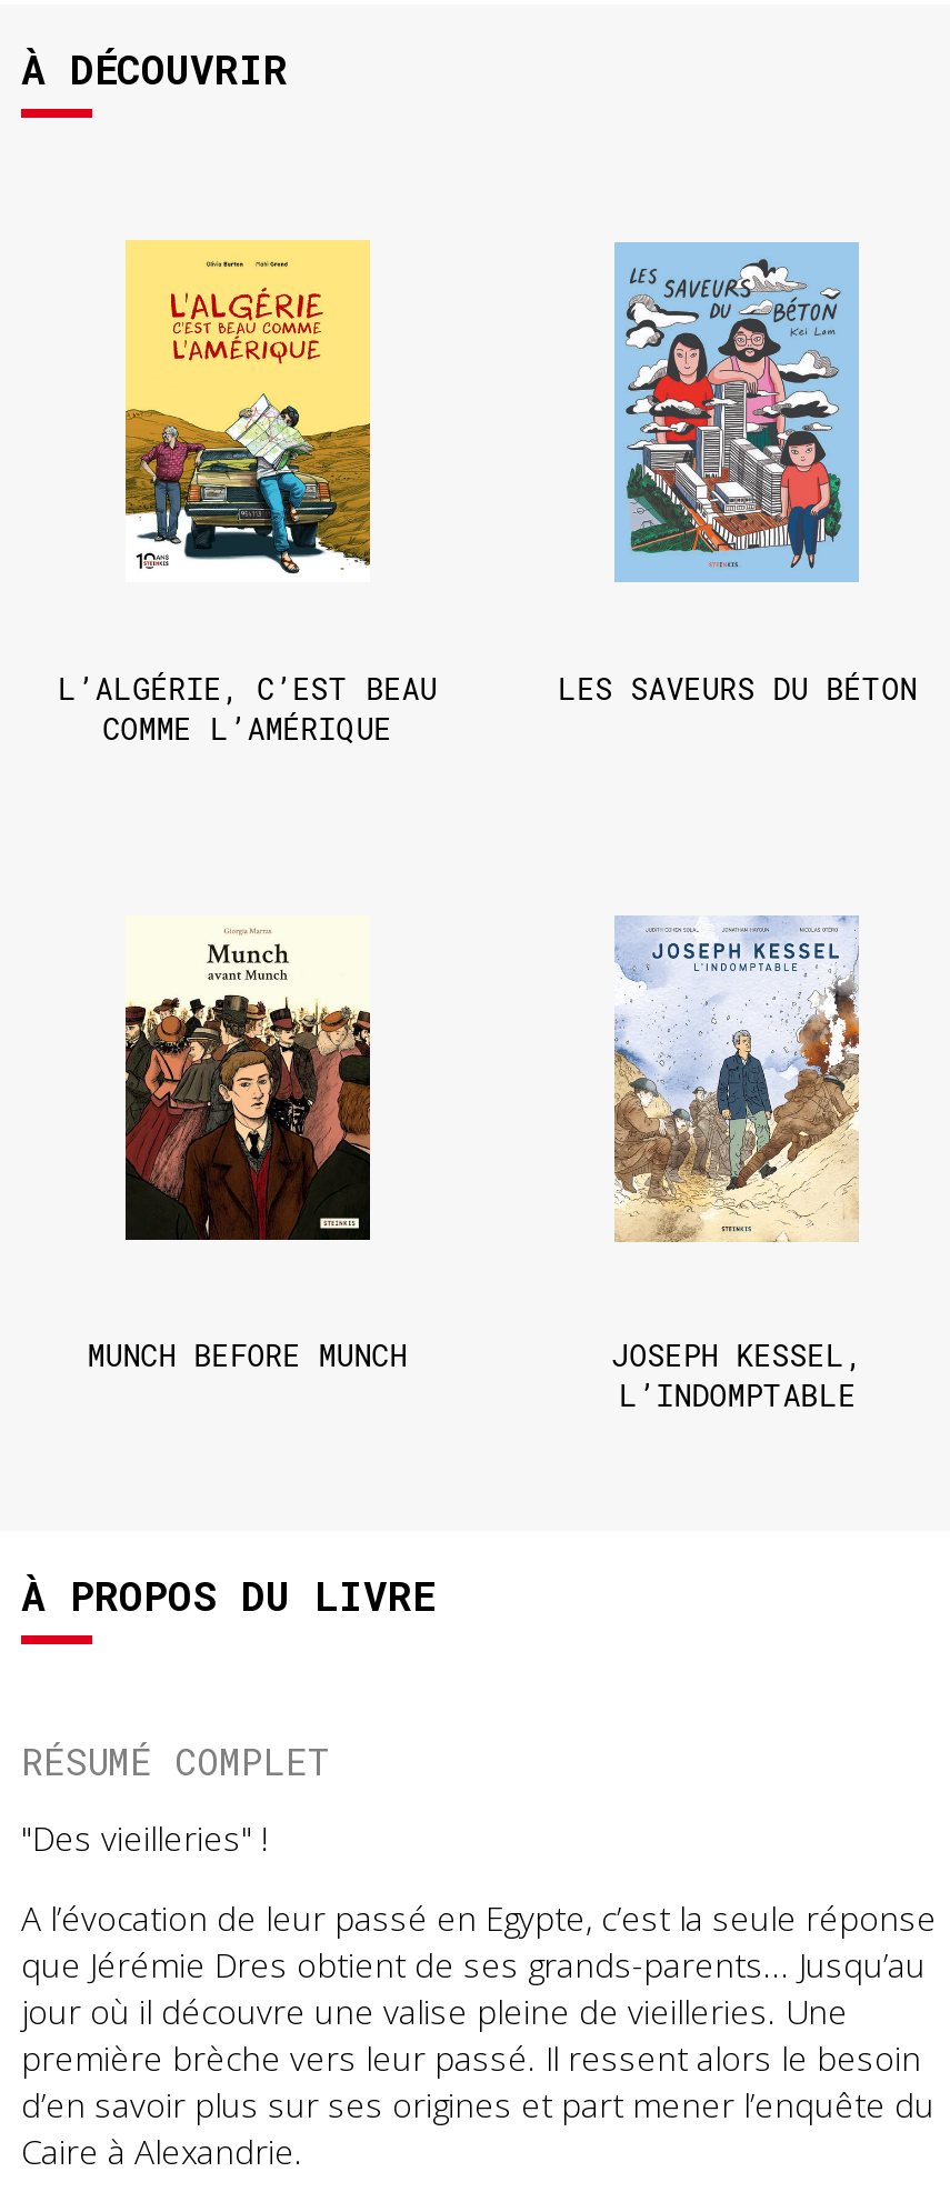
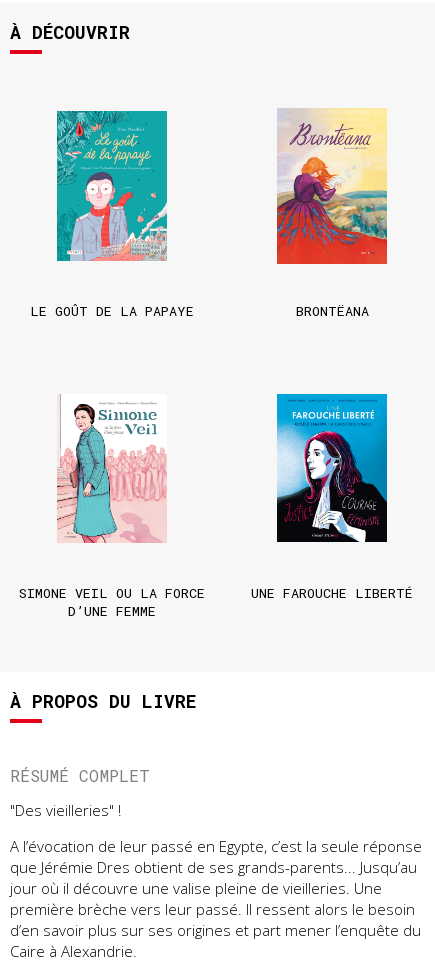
[123,238,372,578] [image] -> [56,109,168,262] [image]
[614,242,859,584] [image] -> [276,108,388,265] [image]
[57,669,437,749] L’ALGÉRIE, C’EST BEAU | COMME L’AMÉRIQUE -> [30,302,369,320] LE GOÛT DE LA PAPAYE | BRONTËANA
[557,669,917,709] LES SAVEURS DU BÉTON -> [19,584,205,620] SIMONE VEIL OU LA FORCE | D’UNE FEMME
[612,913,861,1244] [image] -> [276,393,388,543] [image]
[123,927,372,1242] [image] -> [57,395,167,544] [image]
[87,1336,863,1416] MUNCH BEFORE MUNCH | JOSEPH KESSEL, | L’INDOMPTABLE -> [251,584,413,602] UNE FAROUCHE LIBERTÉ

